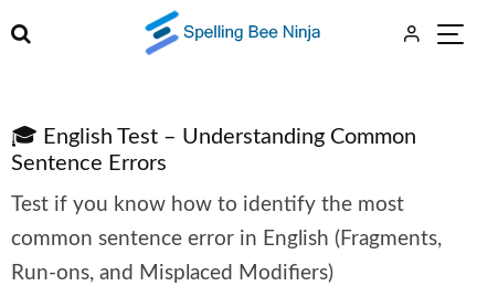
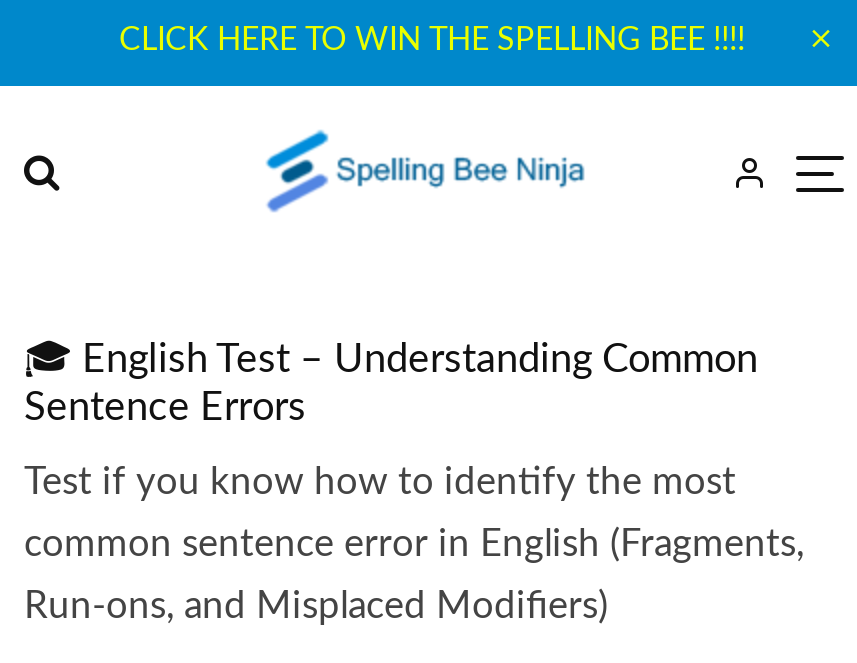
none -> [119,24,745,56] CLICK HERE TO WIN THE SPELLING BEE !!!!

